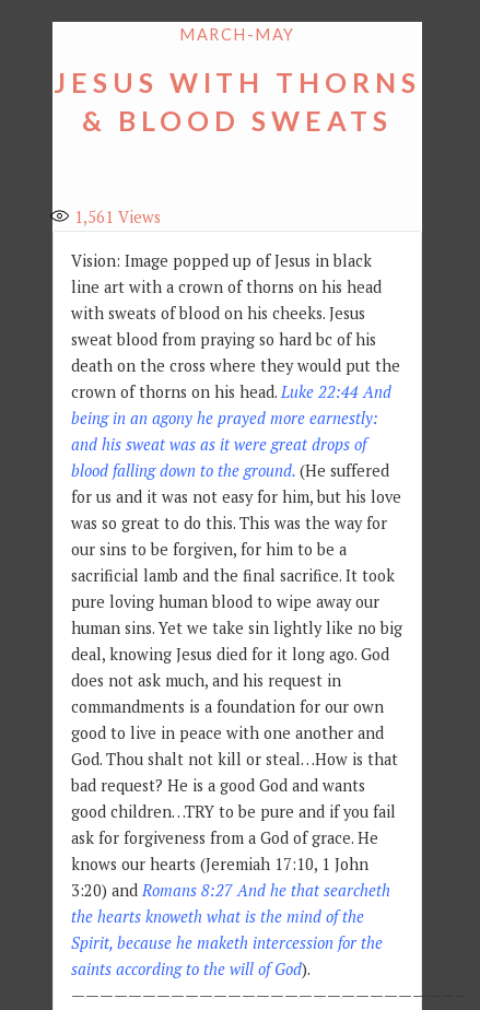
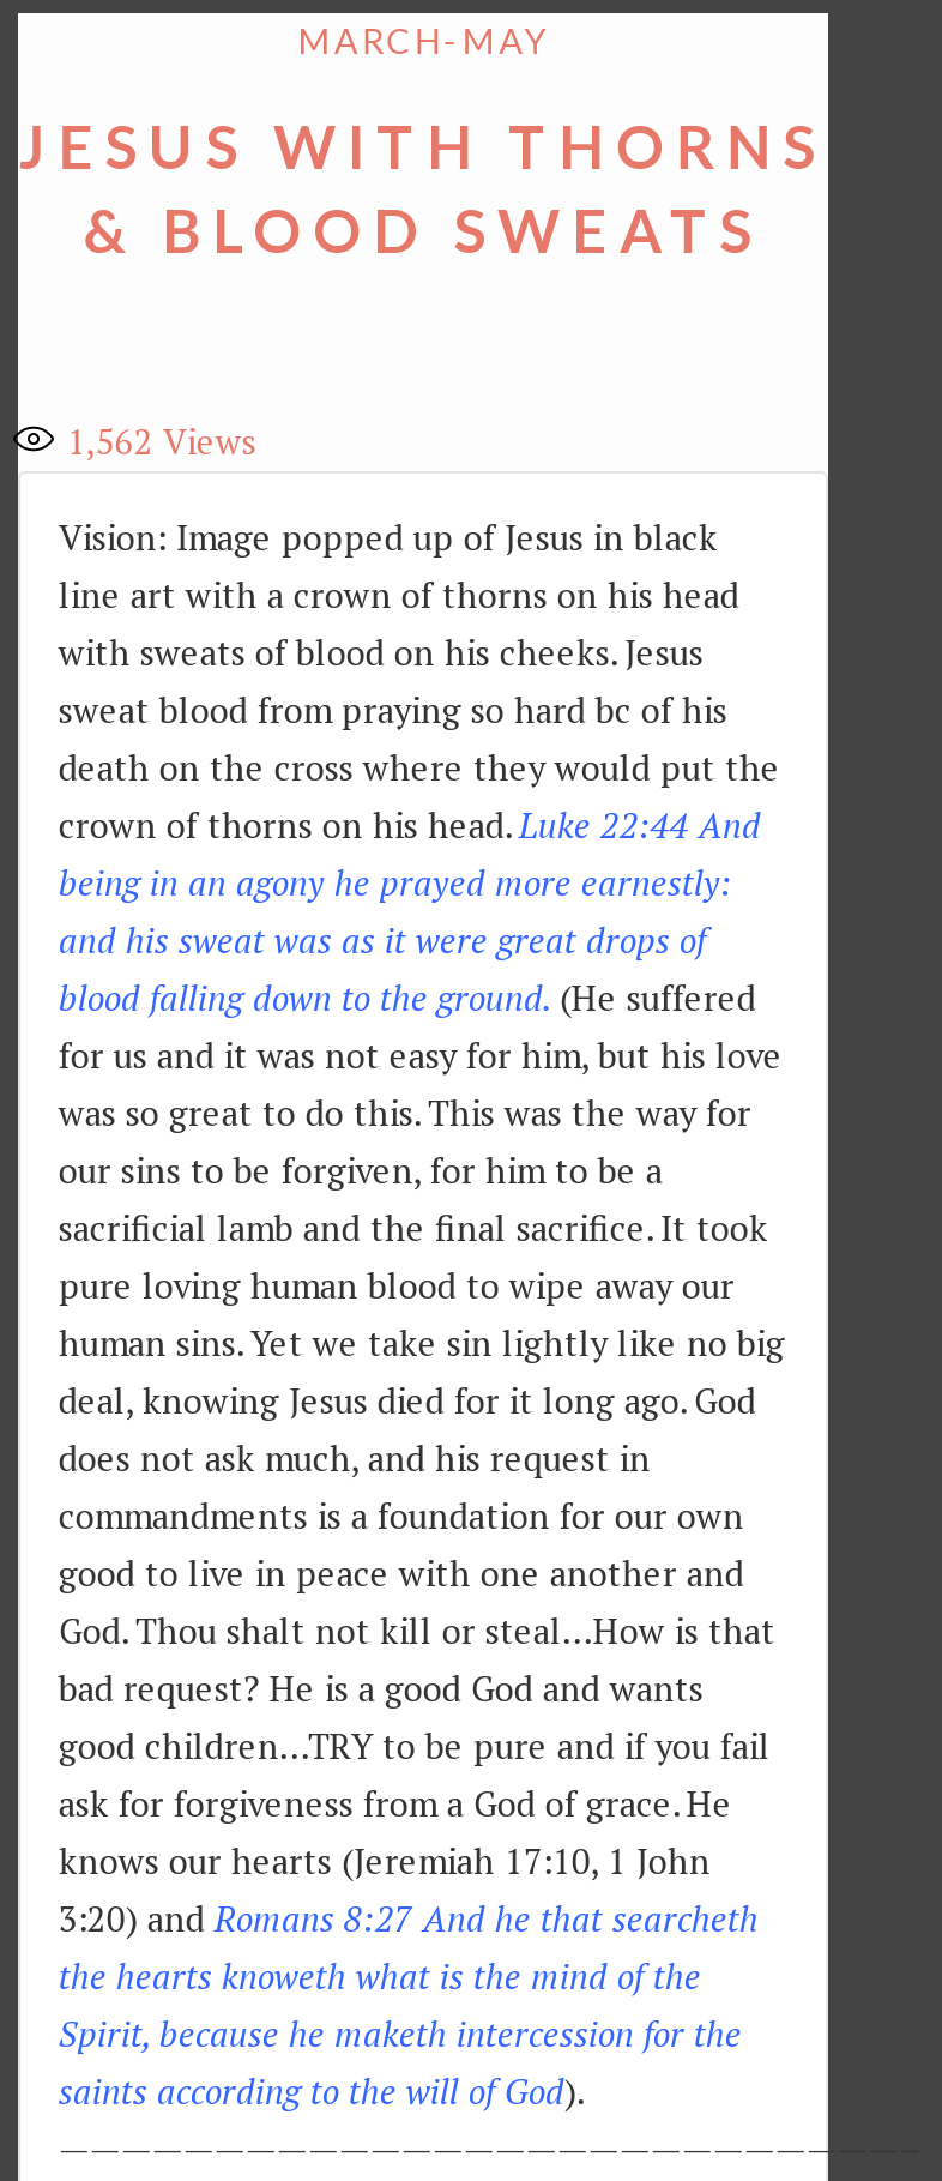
[75,206,161,227] 1,561 Views -> [67,418,256,464] 1,562 Views

